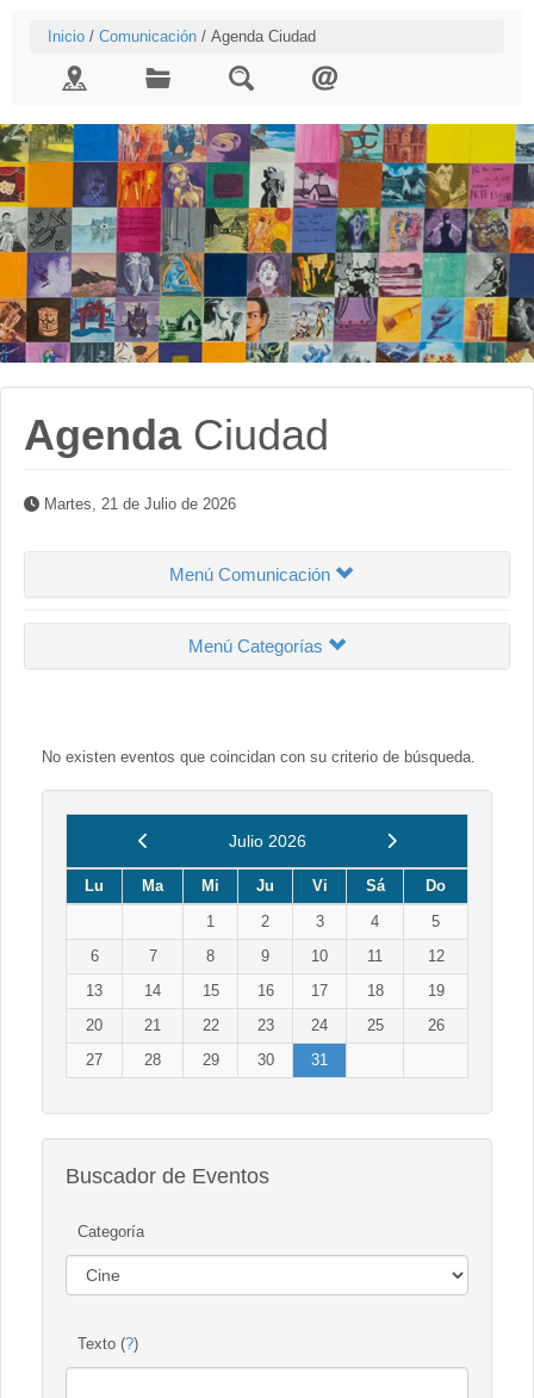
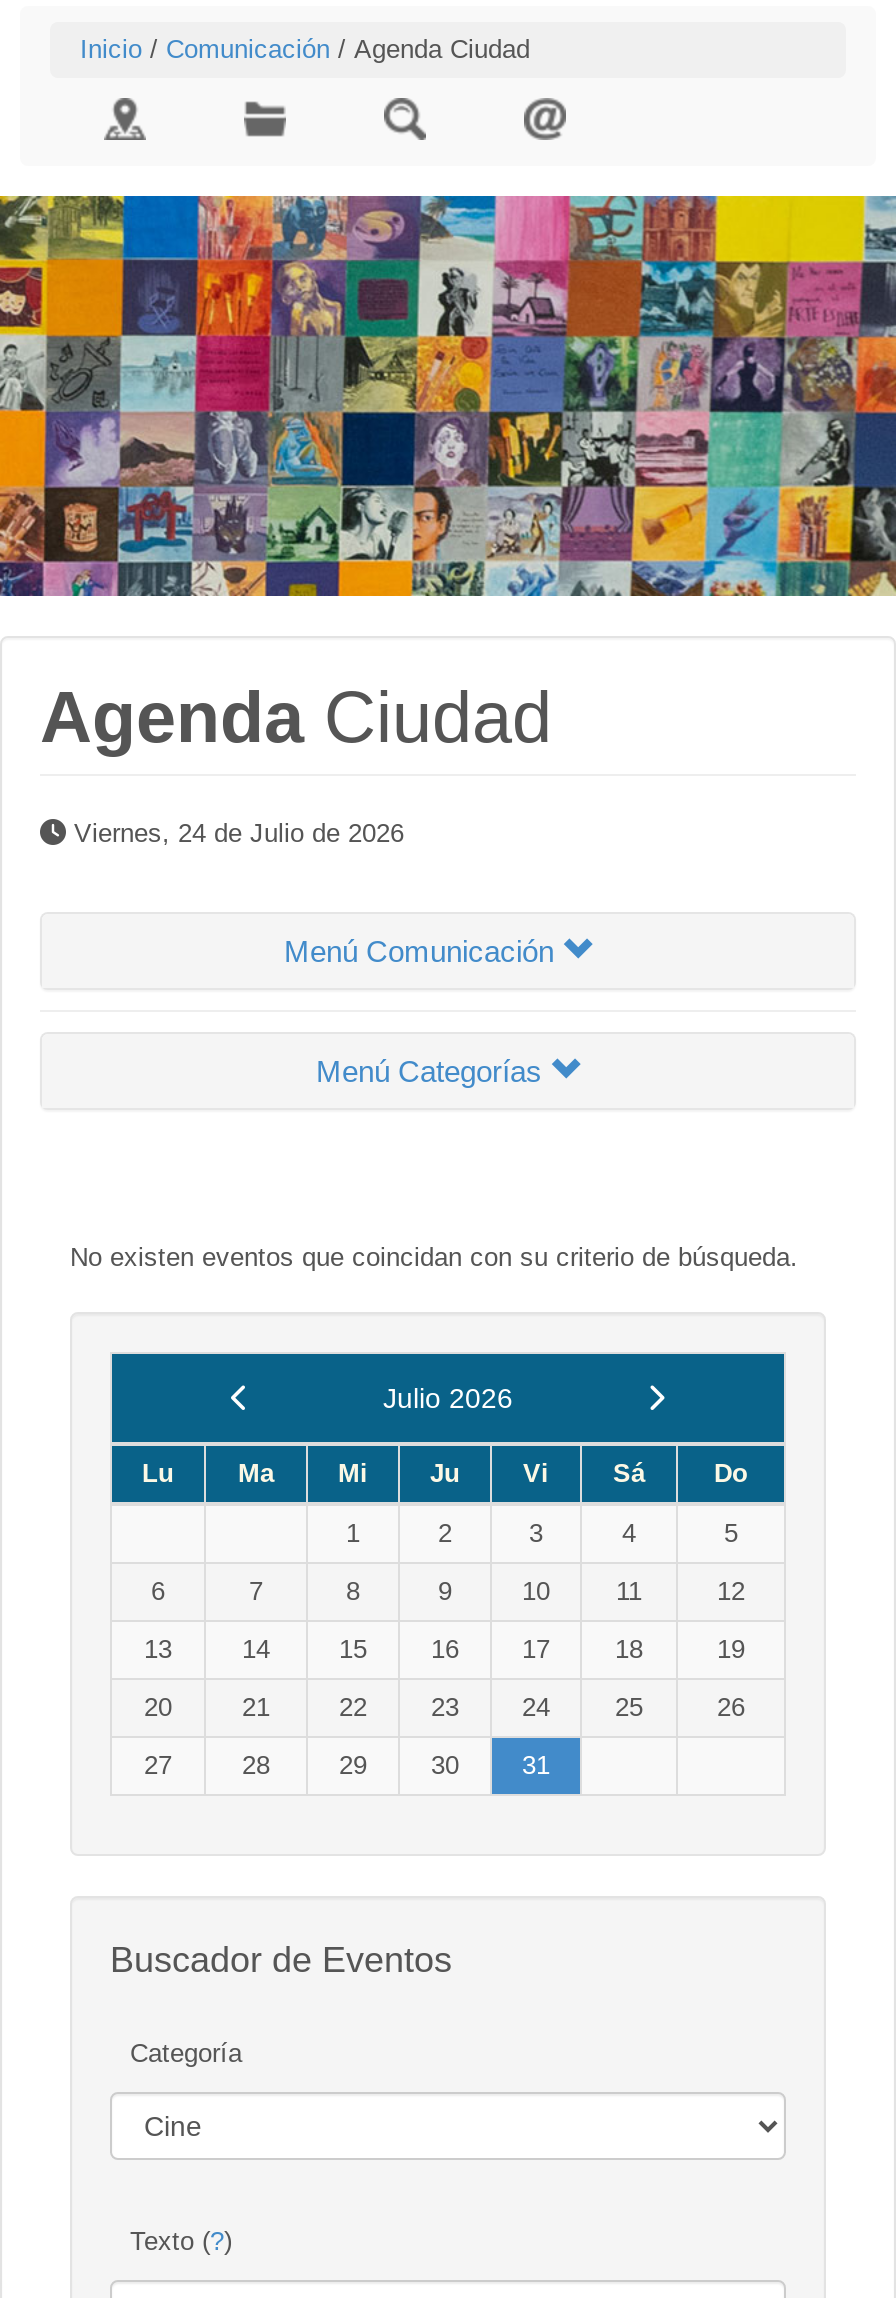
[39,495,236,513] Martes, 21 de Julio de 2026 -> [66,818,404,848] Viernes, 24 de Julio de 2026

